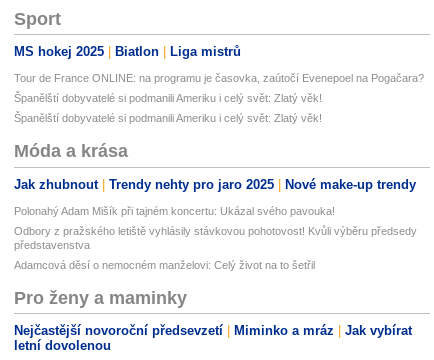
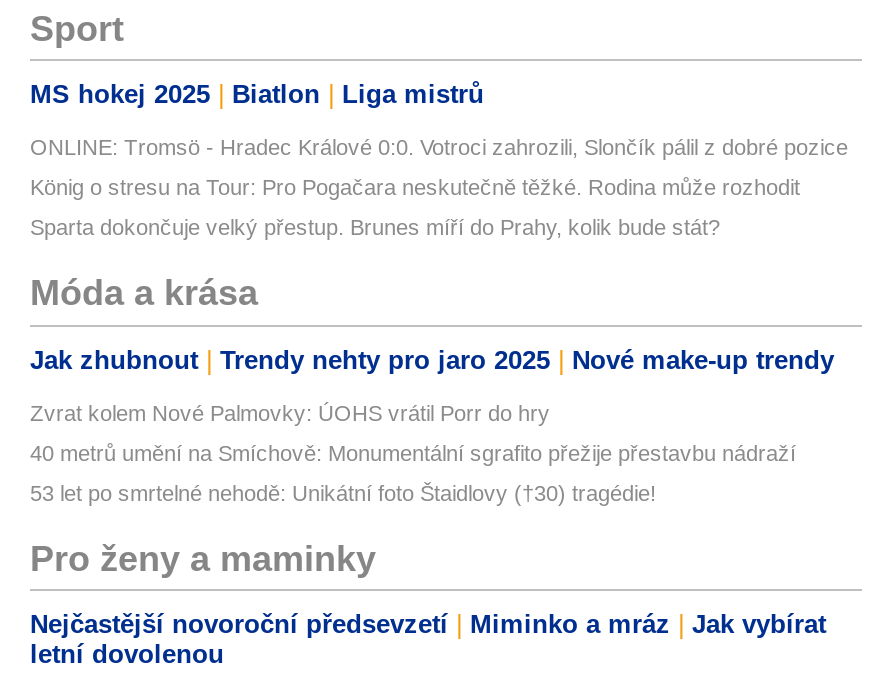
[14,72,424,84] Tour de France ONLINE: na programu je časovka, zaútočí Evenepoel na Pogačara? -> [30,136,848,160] ONLINE: Tromsö - Hradec Králové 0:0. Votroci zahrozili, Slončík pálil z dobré pozice
[14,92,322,104] Španělští dobyvatelé si podmanili Ameriku i celý svět: Zlatý věk! -> [30,176,800,200] König o stresu na Tour: Pro Pogačara neskutečně těžké. Rodina může rozhodit
[14,112,322,124] Španělští dobyvatelé si podmanili Ameriku i celý svět: Zlatý věk! -> [30,216,720,240] Sparta dokončuje velký přestup. Brunes míří do Prahy, kolik bude stát?
[14,205,335,217] Polonahý Adam Mišík při tajném koncertu: Ukázal svého pavouka! -> [30,401,550,425] Zvrat kolem Nové Palmovky: ÚOHS vrátil Porr do hry
[14,225,417,251] Odbory z pražského letiště vyhlásily stávkovou pohotovost! Kvůli výběru předsedy | představenstva -> [30,441,796,465] 40 metrů umění na Smíchově: Monumentální sgrafito přežije přestavbu nádraží
[14,259,315,271] Adamcová děsí o nemocném manželovi: Celý život na to šetřil -> [30,481,656,505] 53 let po smrtelné nehodě: Unikátní foto Štaidlovy (†30) tragédie!

